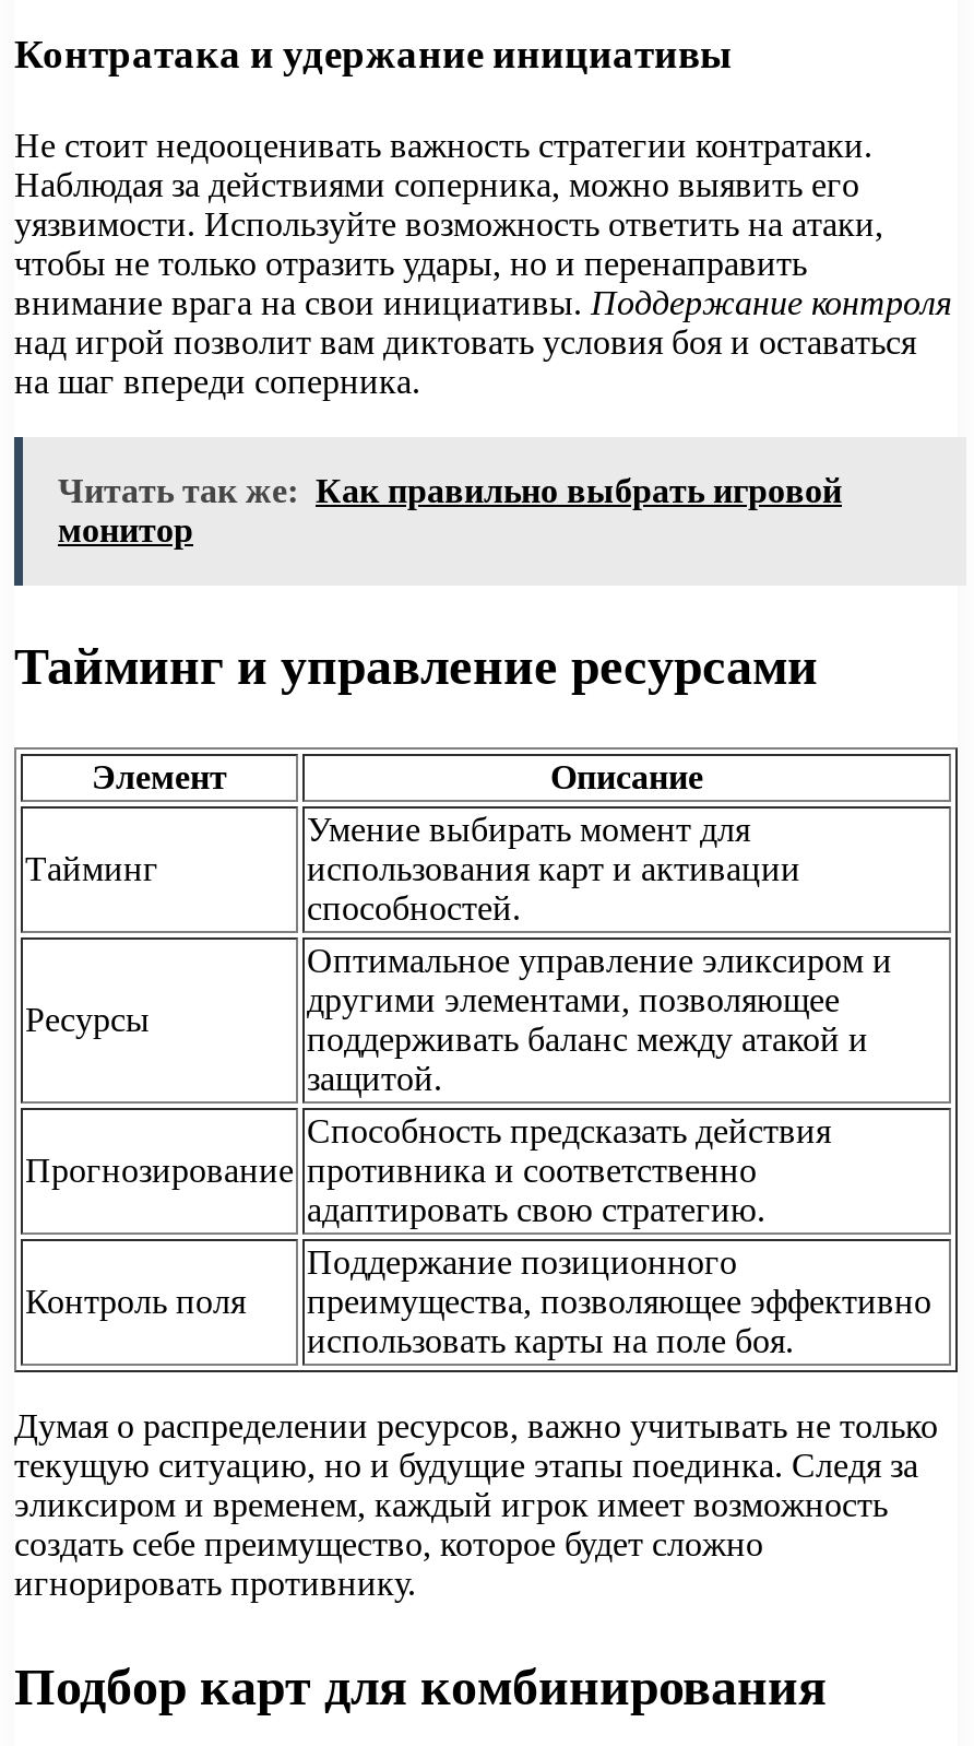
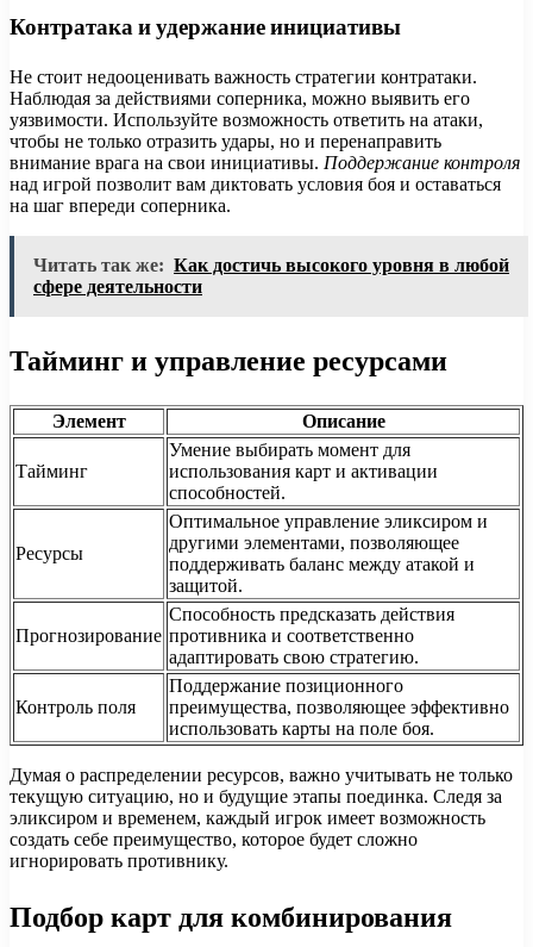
[58,471,842,547] Читать так же: Как правильно выбрать игровой | монитор -> [33,254,509,296] Читать так же: Как достичь высокого уровня в любой | сфере деятельности

